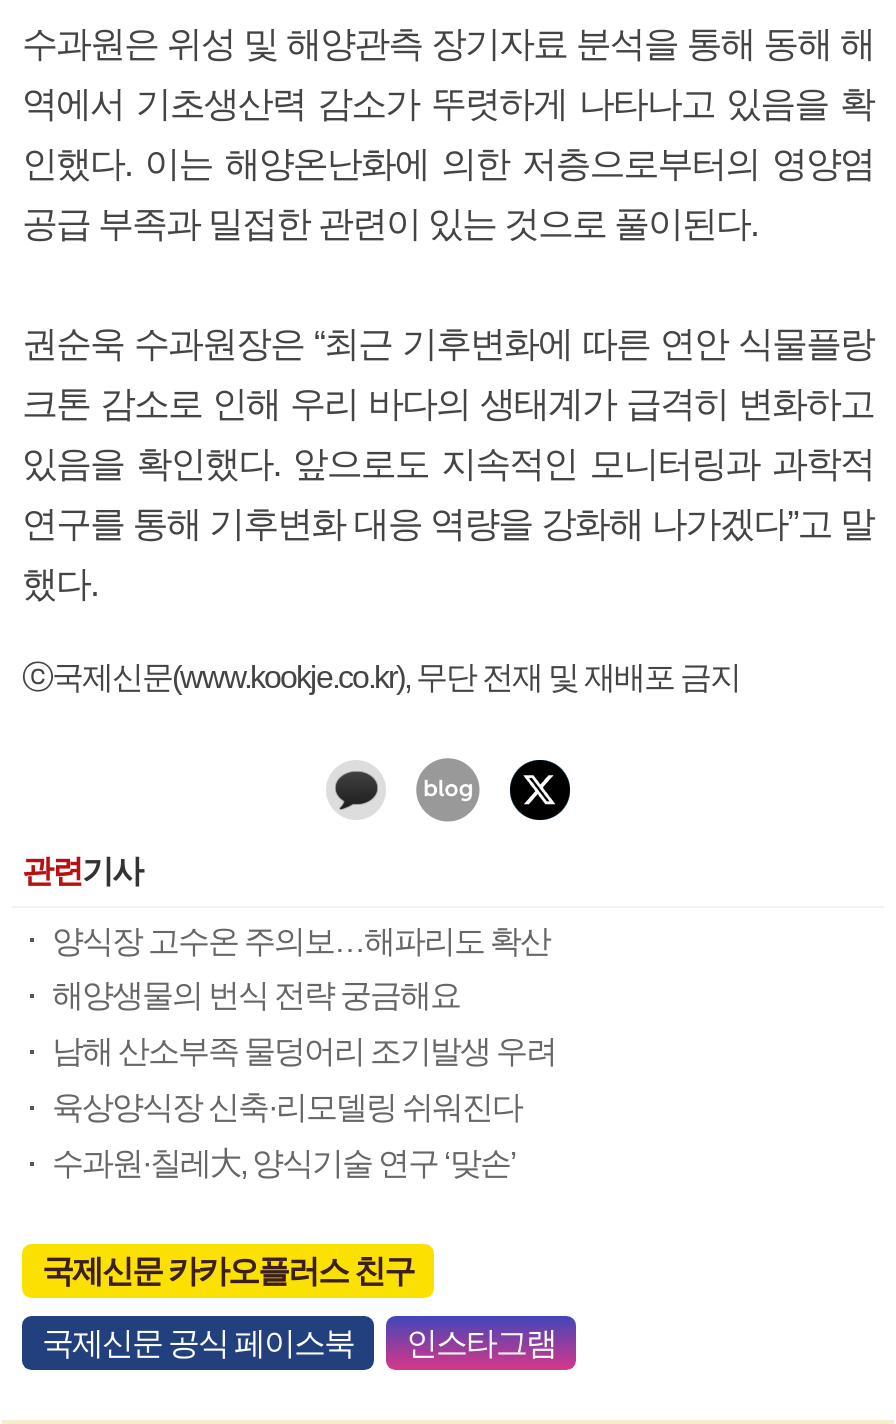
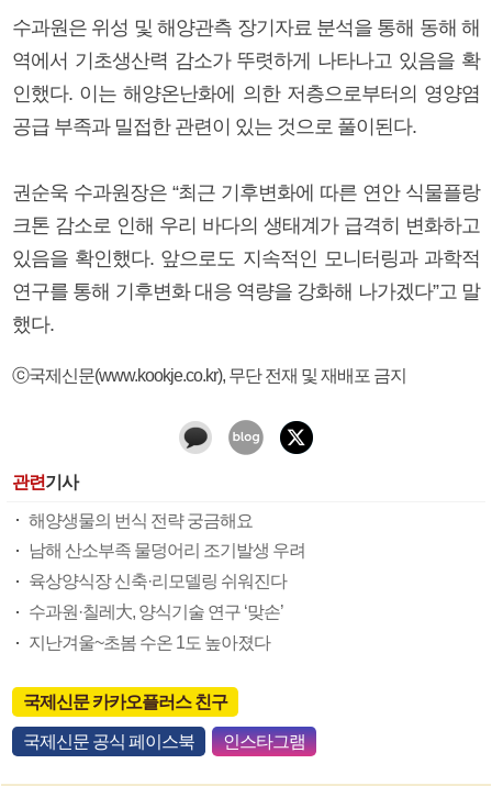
[52,923,550,957] 양식장 고수온 주의보…해파리도 확산 -> none
moved [52,979,556,1180] -> [29,511,305,621]: 해양생물의 번식 전략 궁금해요 | 남해 산소부족 물덩어리 조기발생 우려 | 육상양식장 신축·리모델링 쉬워진다 | 수과원·칠레大, 양식기술 연구 ‘맞손’
none -> [29,633,270,652] 지난겨울~초봄 수온 1도 높아졌다

